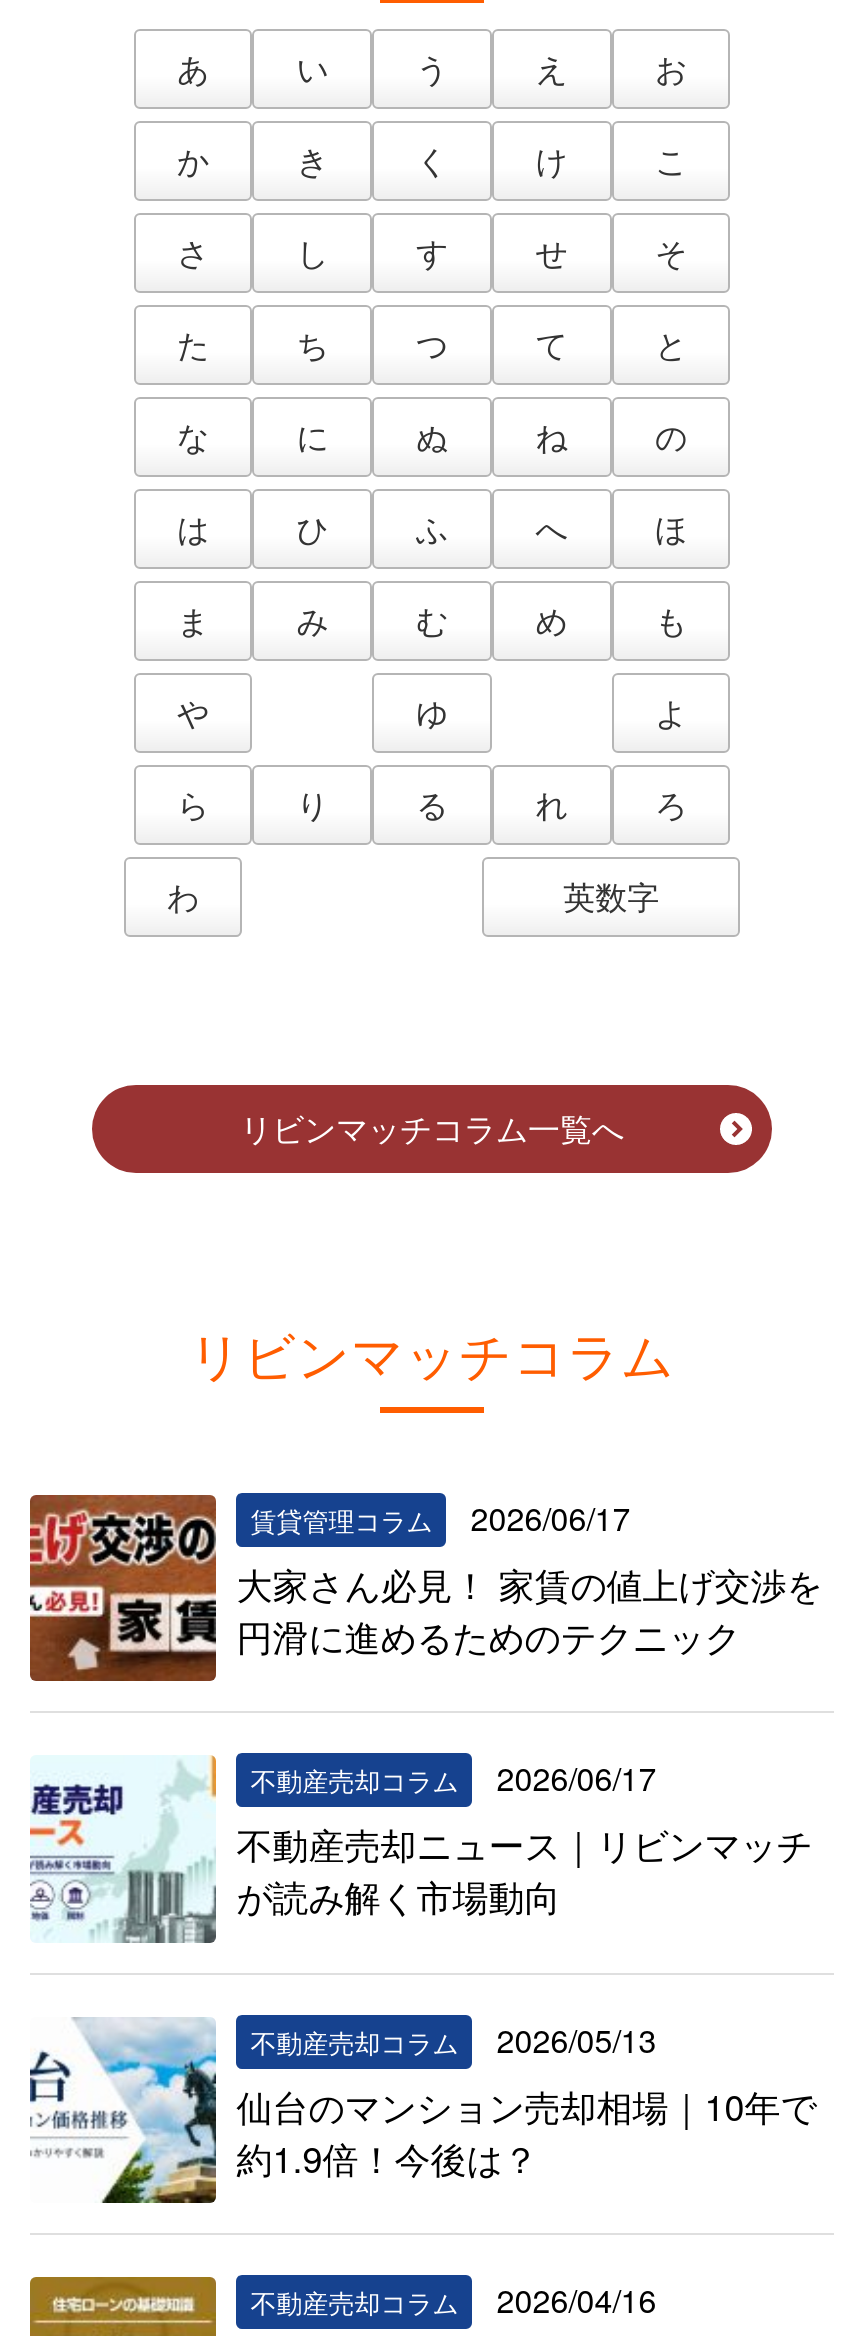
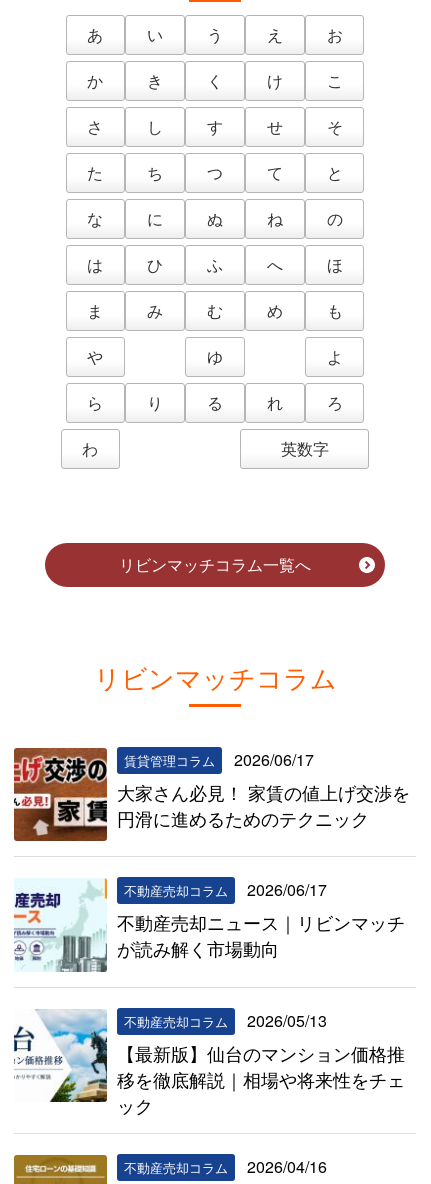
[236,2079,816,2183] 仙台のマンション売却相場｜10年で | 約1.9倍！今後は？ -> [117,1040,405,1118] 【最新版】仙台のマンション価格推 | 移を徹底解説｜相場や将来性をチェ | ック

